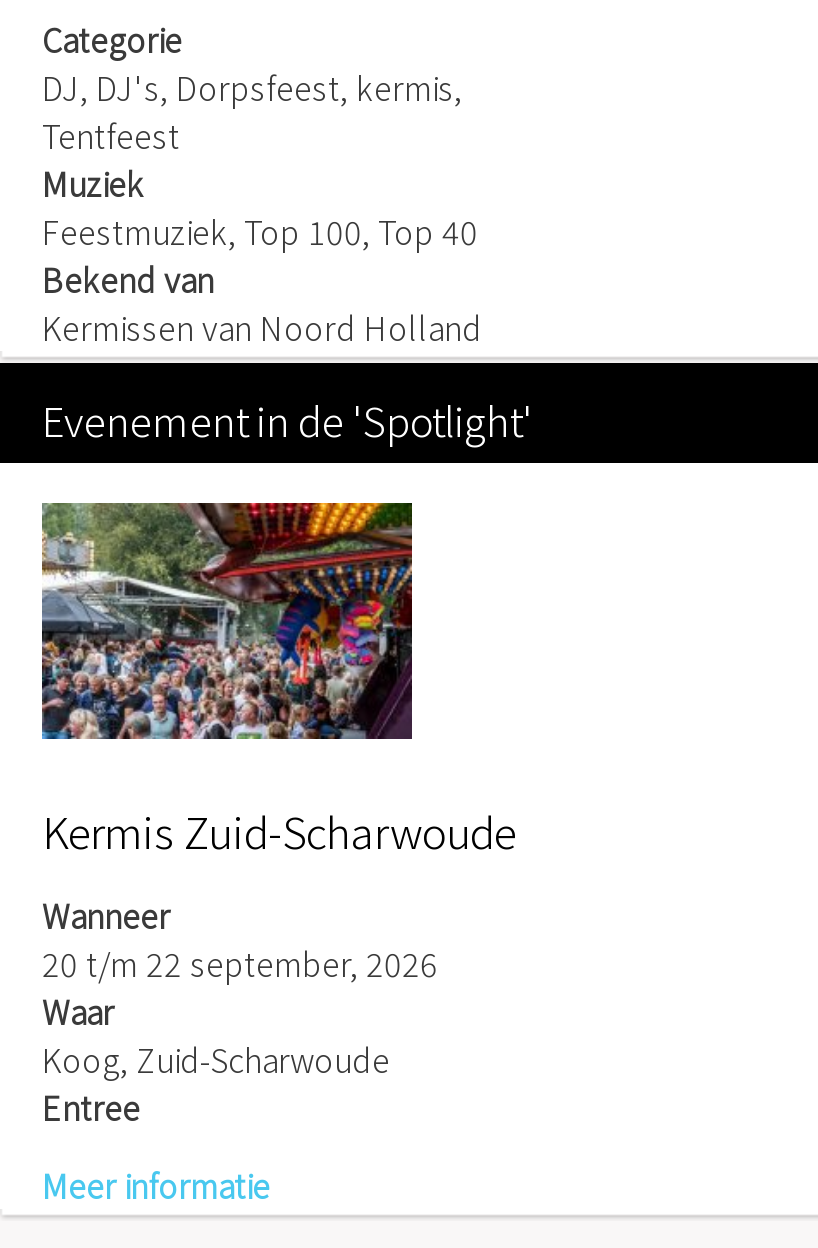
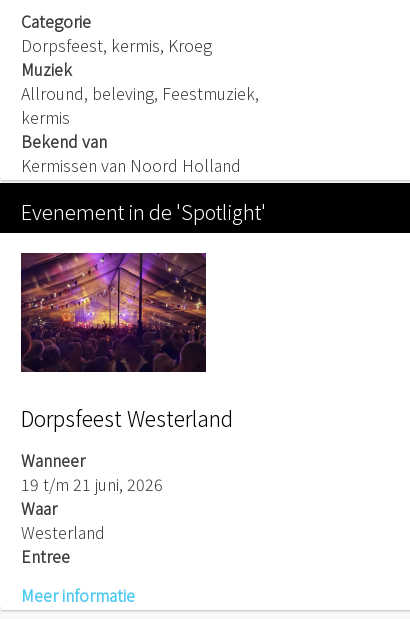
[42,62,462,158] DJ, DJ's, Dorpsfeest, kermis, | Tentfeest -> [21,33,212,57] Dorpsfeest, kermis, Kroeg
moved [42,158,144,206] -> [21,57,72,81]: Muziek
[42,206,478,254] Feestmuziek, Top 100, Top 40 -> [21,81,259,129] Allround, beleving, Feestmuziek, | kermis
[40,500,516,861] [image] | Kermis Zuid-Scharwoude -> [20,252,233,433] [image] | Dorpsfeest Westerland
[42,939,438,987] 20 t/m 22 september, 2026 -> [21,472,163,496] 19 t/m 21 juni, 2026
[42,1035,390,1083] Koog, Zuid-Scharwoude -> [21,520,105,544] Westerland

